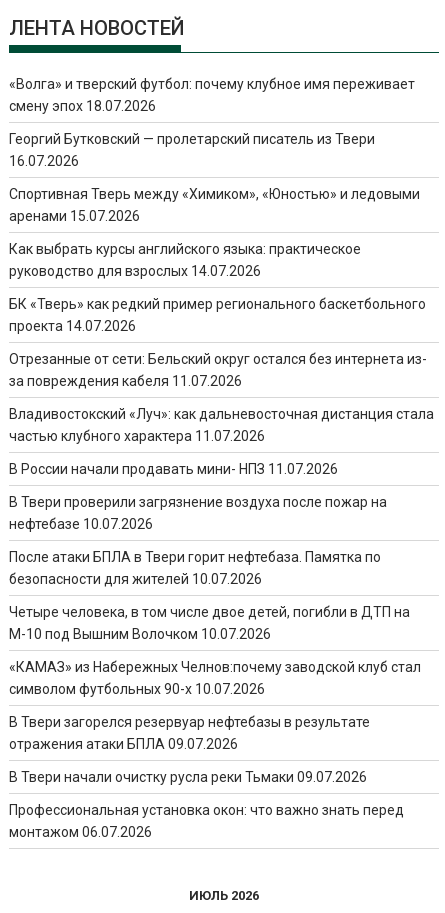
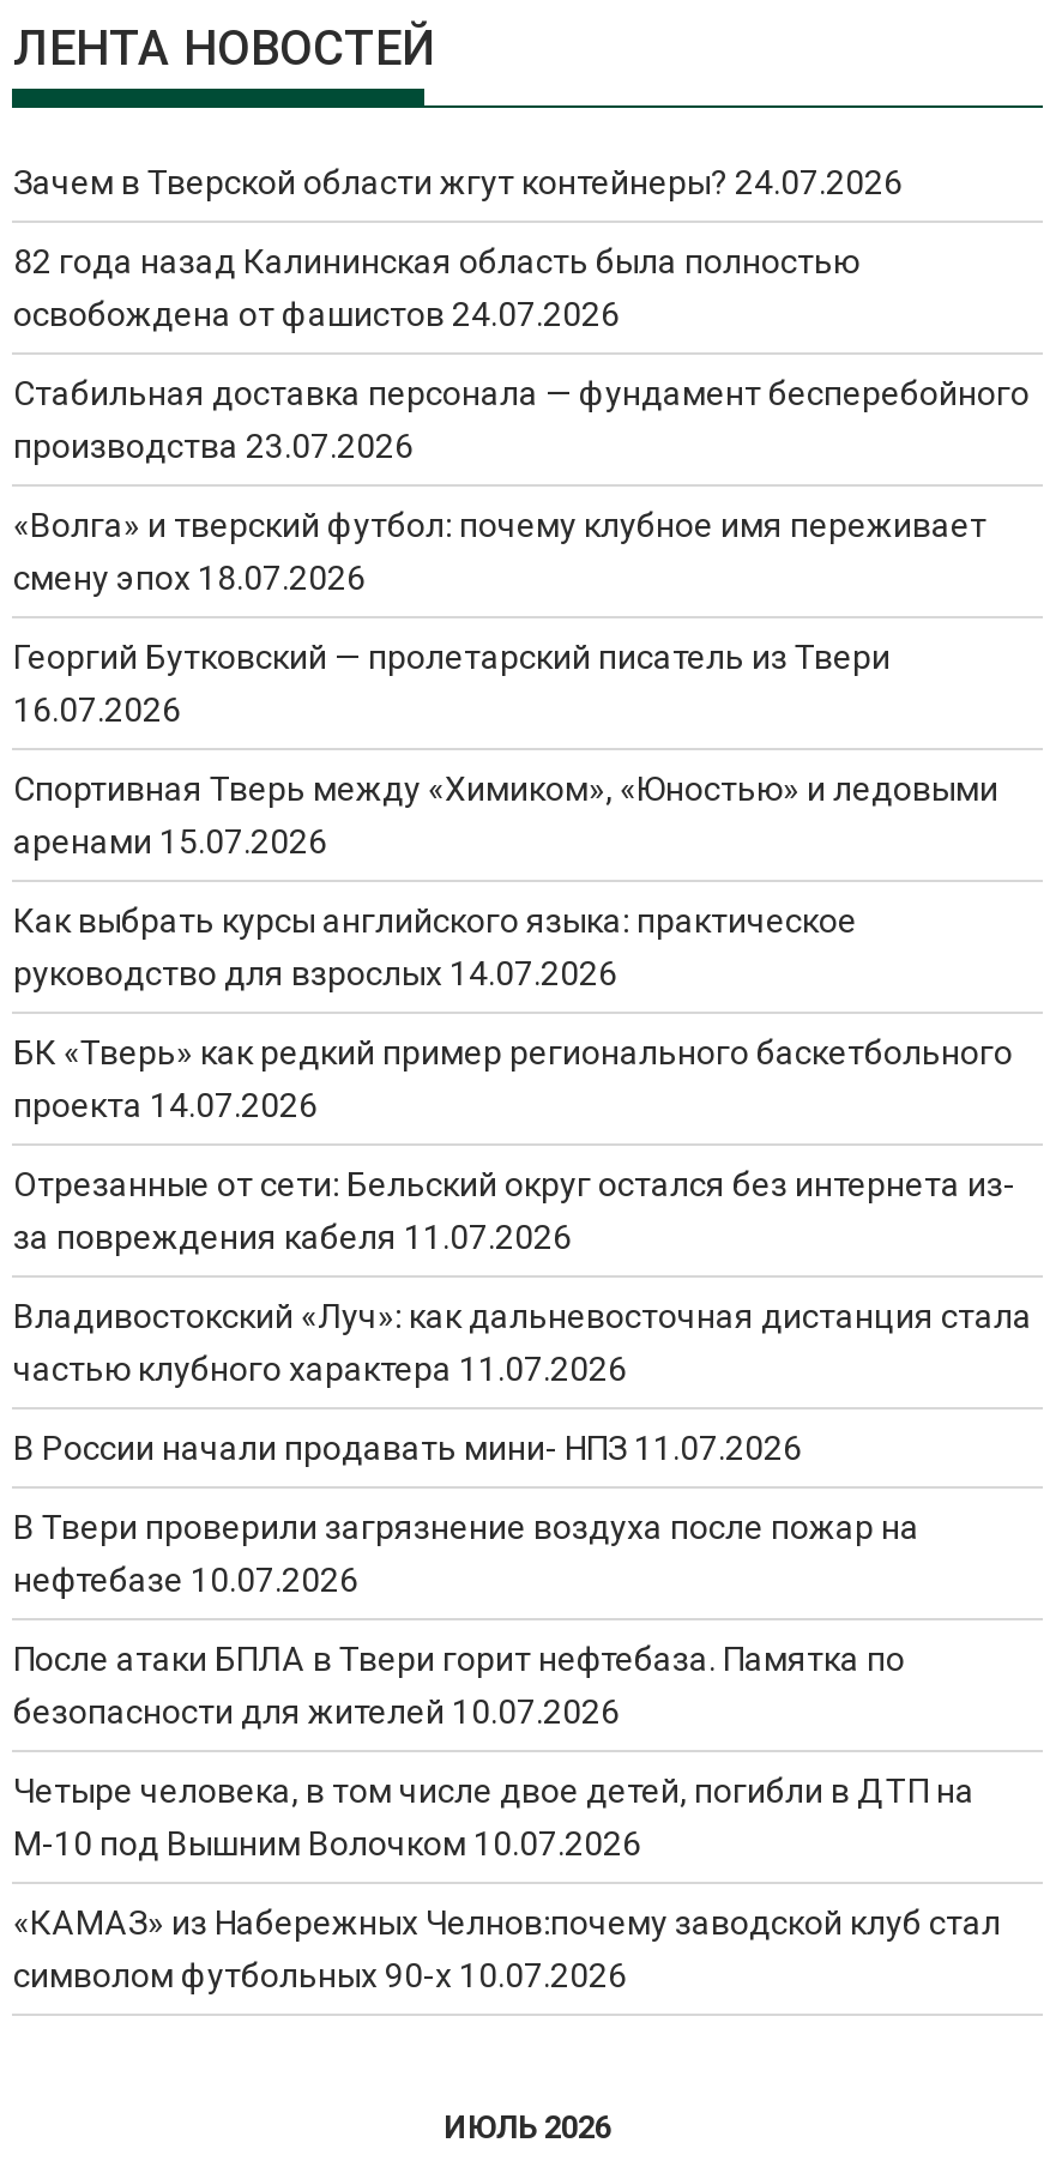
none -> [13,163,1030,465] Зачем в Тверской области жгут контейнеры? 24.07.2026 | 82 года назад Калининская область была полностью | освобождена от фашистов 24.07.2026 | Стабильная доставка персонала — фундамент бесперебойного | производства 23.07.2026
moved [9,76,434,697] -> [13,506,1032,1994]: «Волга» и тверский футбол: почему клубное имя переживает | смену эпох 18.07.2026 | Георгий Бутковский — пролетарский писатель из Твери | ... | «КАМАЗ» из Набережных Челнов:почему заводской клуб стал | символом футбольных 90-х 10.07.2026
[9,714,404,840] В Твери загорелся резервуар нефтебазы в результате | отражения атаки БПЛА 09.07.2026 | В Твери начали очистку русла реки Тьмаки 09.07.2026 | Профессиональная установка окон: что важно знать перед | монтажом 06.07.2026 -> none

